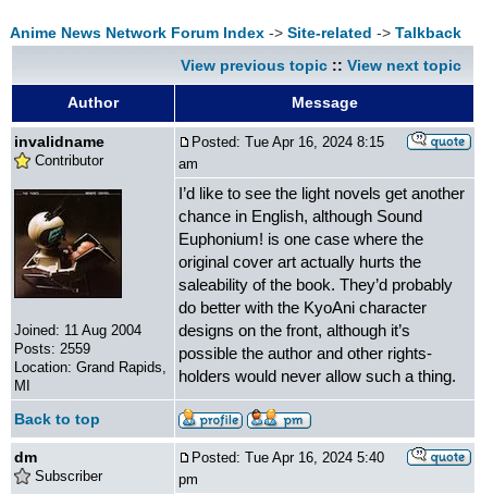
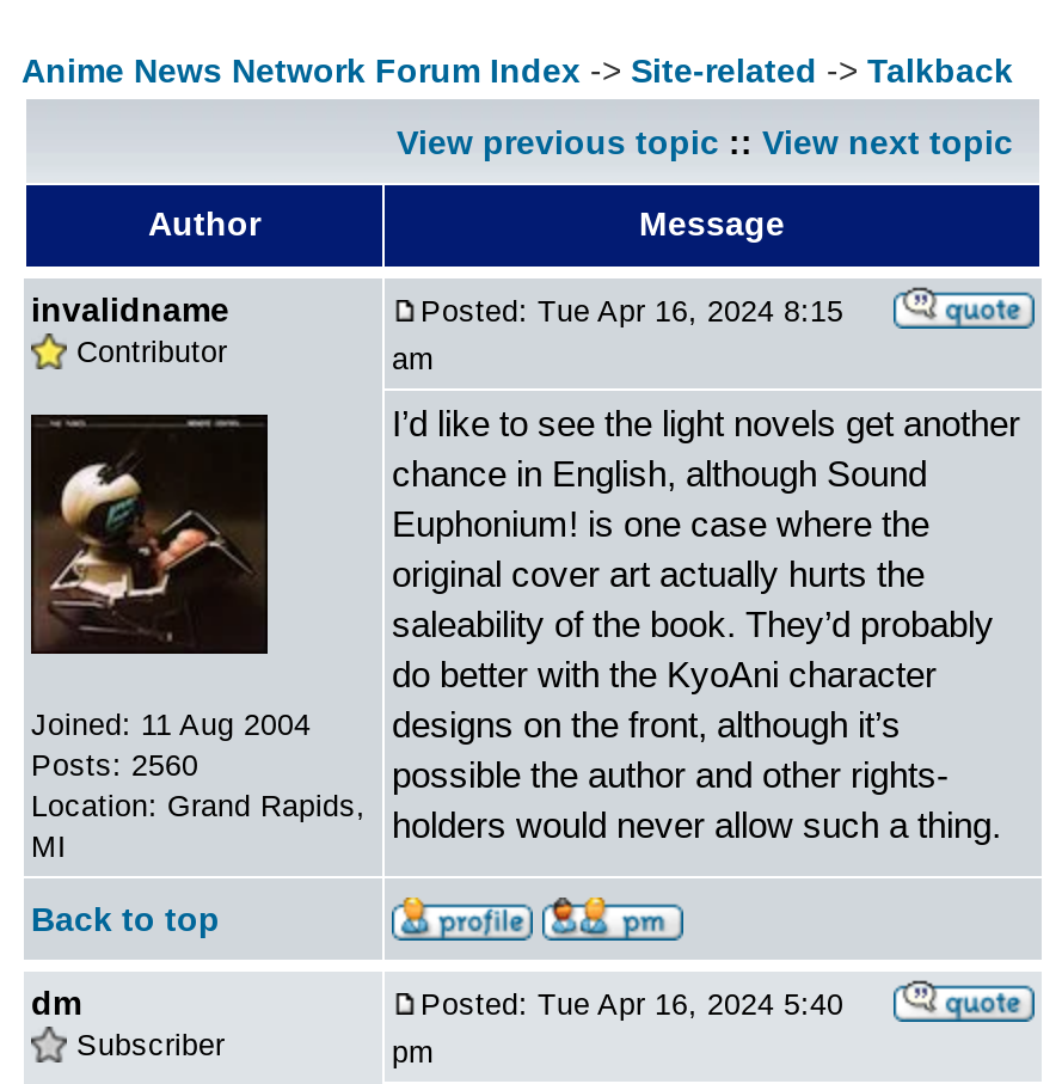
[14,342,90,357] Posts: 2559 -> [31,749,198,783] Posts: 2560

